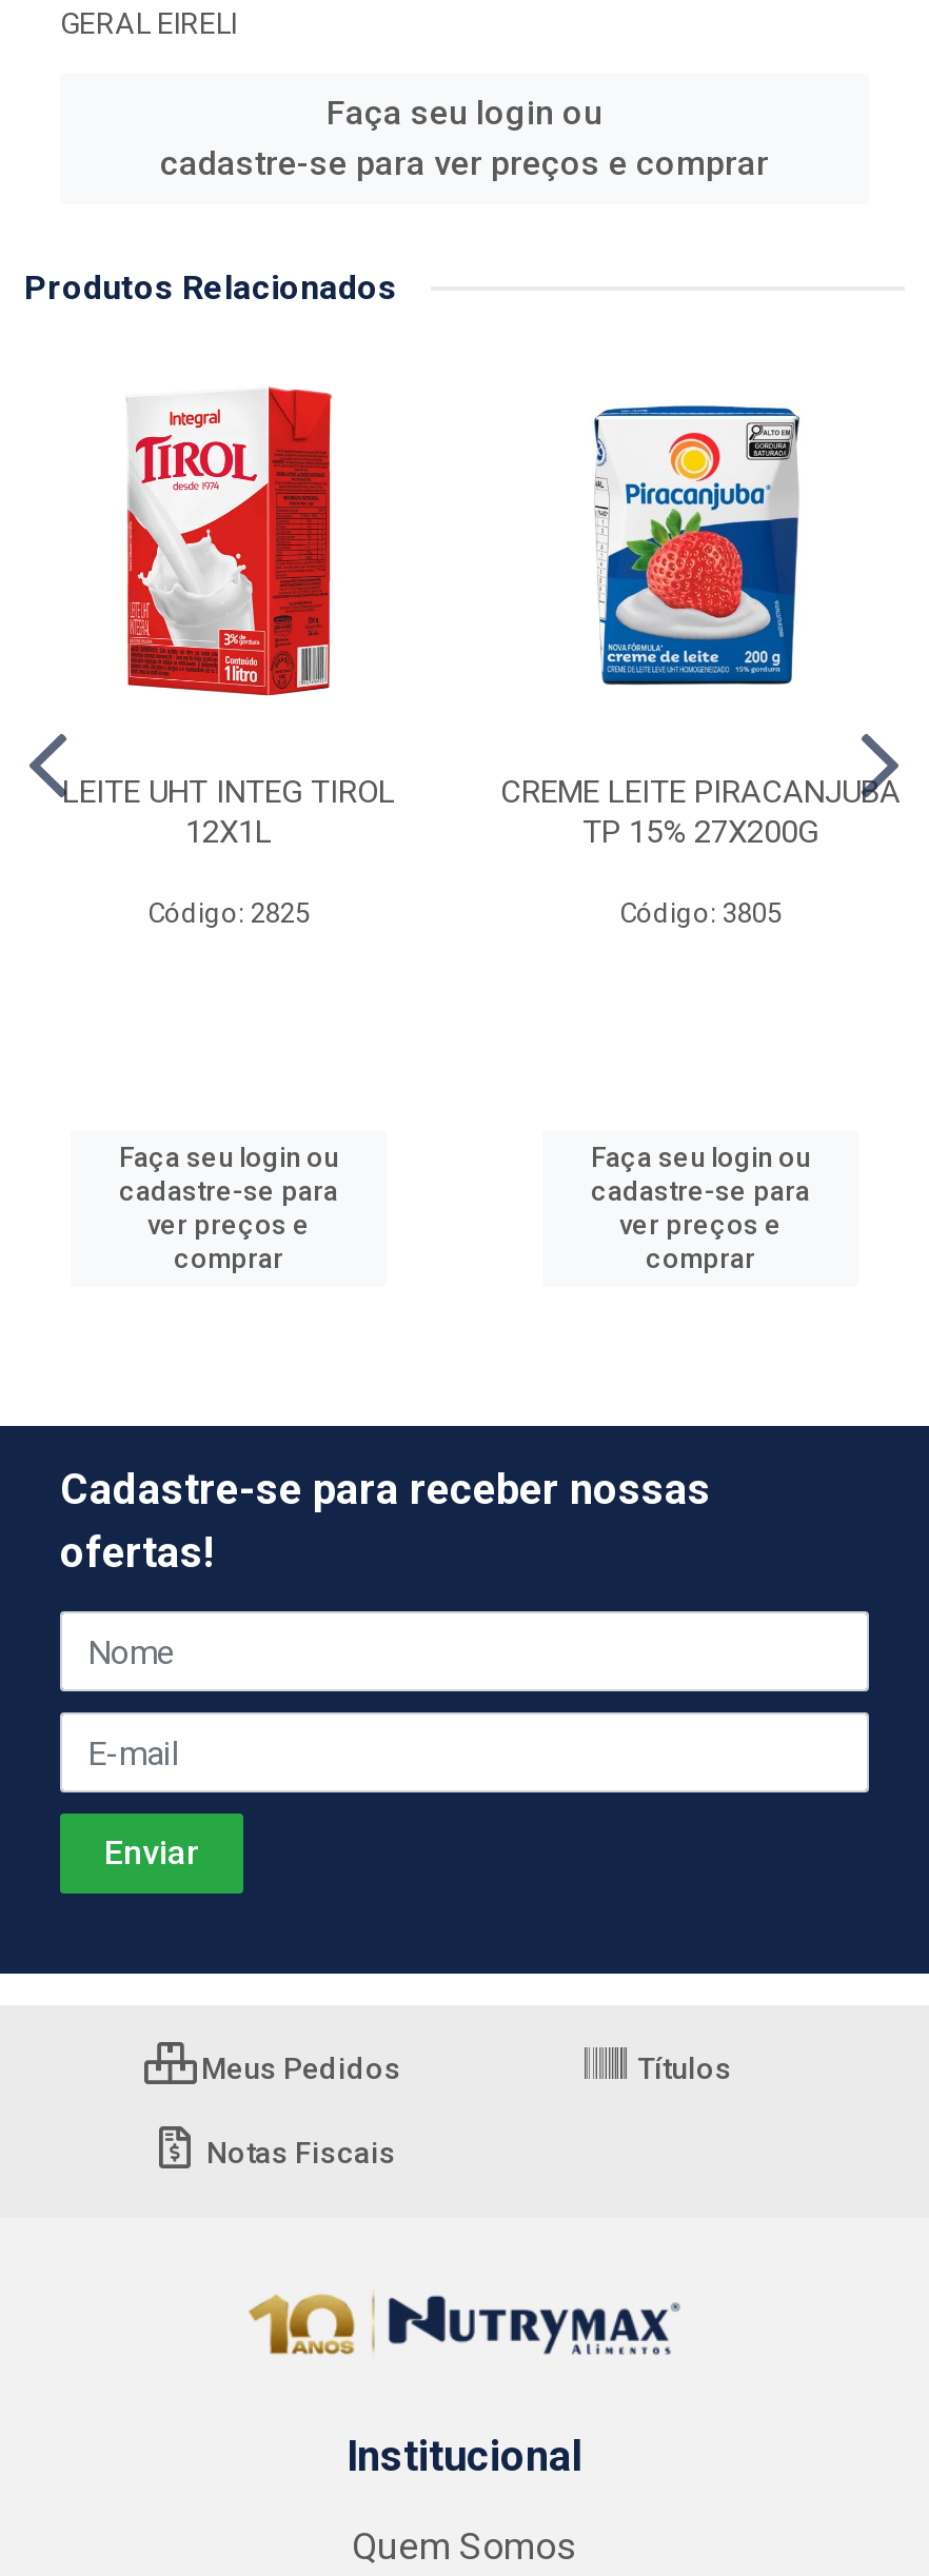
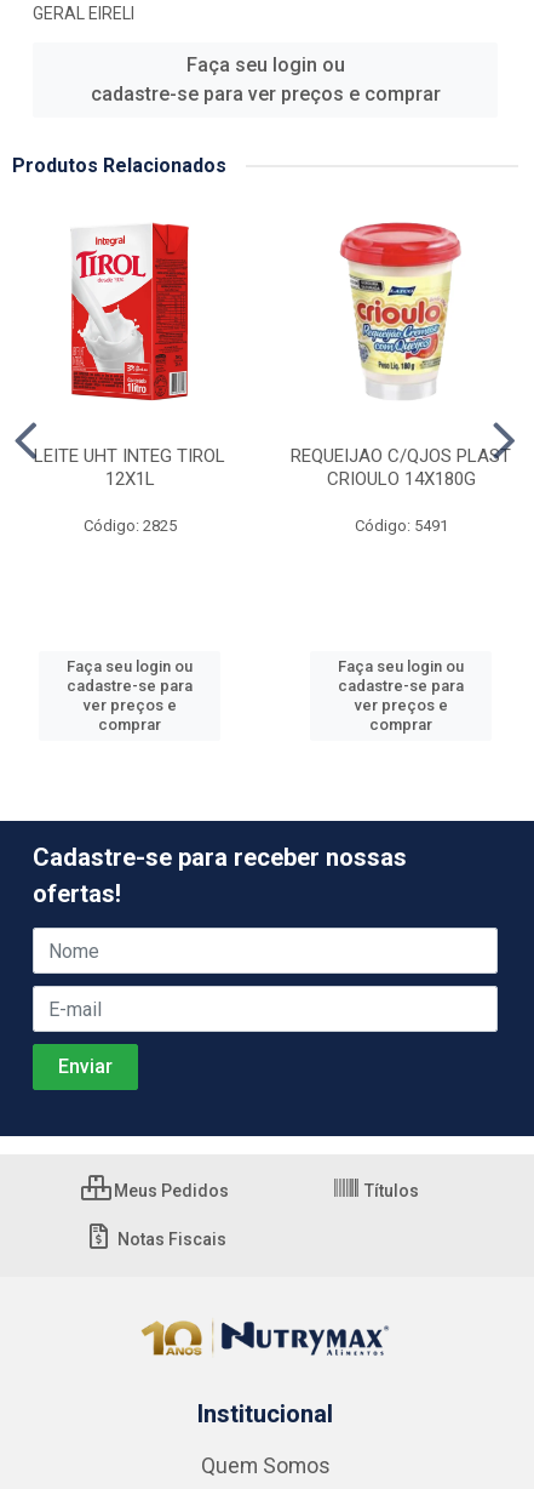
[500,388,901,851] [image] | CREME LEITE PIRACANJUBA | TP 15% 27X200G -> [291,222,511,490] [image] | REQUEIJAO C/QJOS PLAST | CRIOULO 14X180G
[619,897,782,929] Código: 3805 -> [354,517,447,535] Código: 5491

